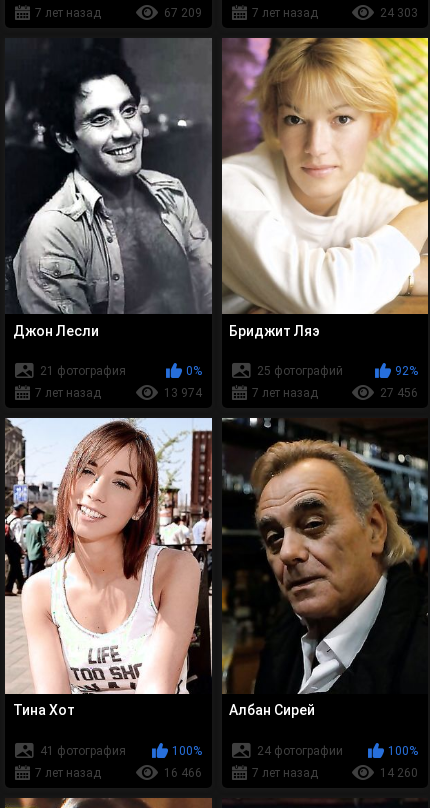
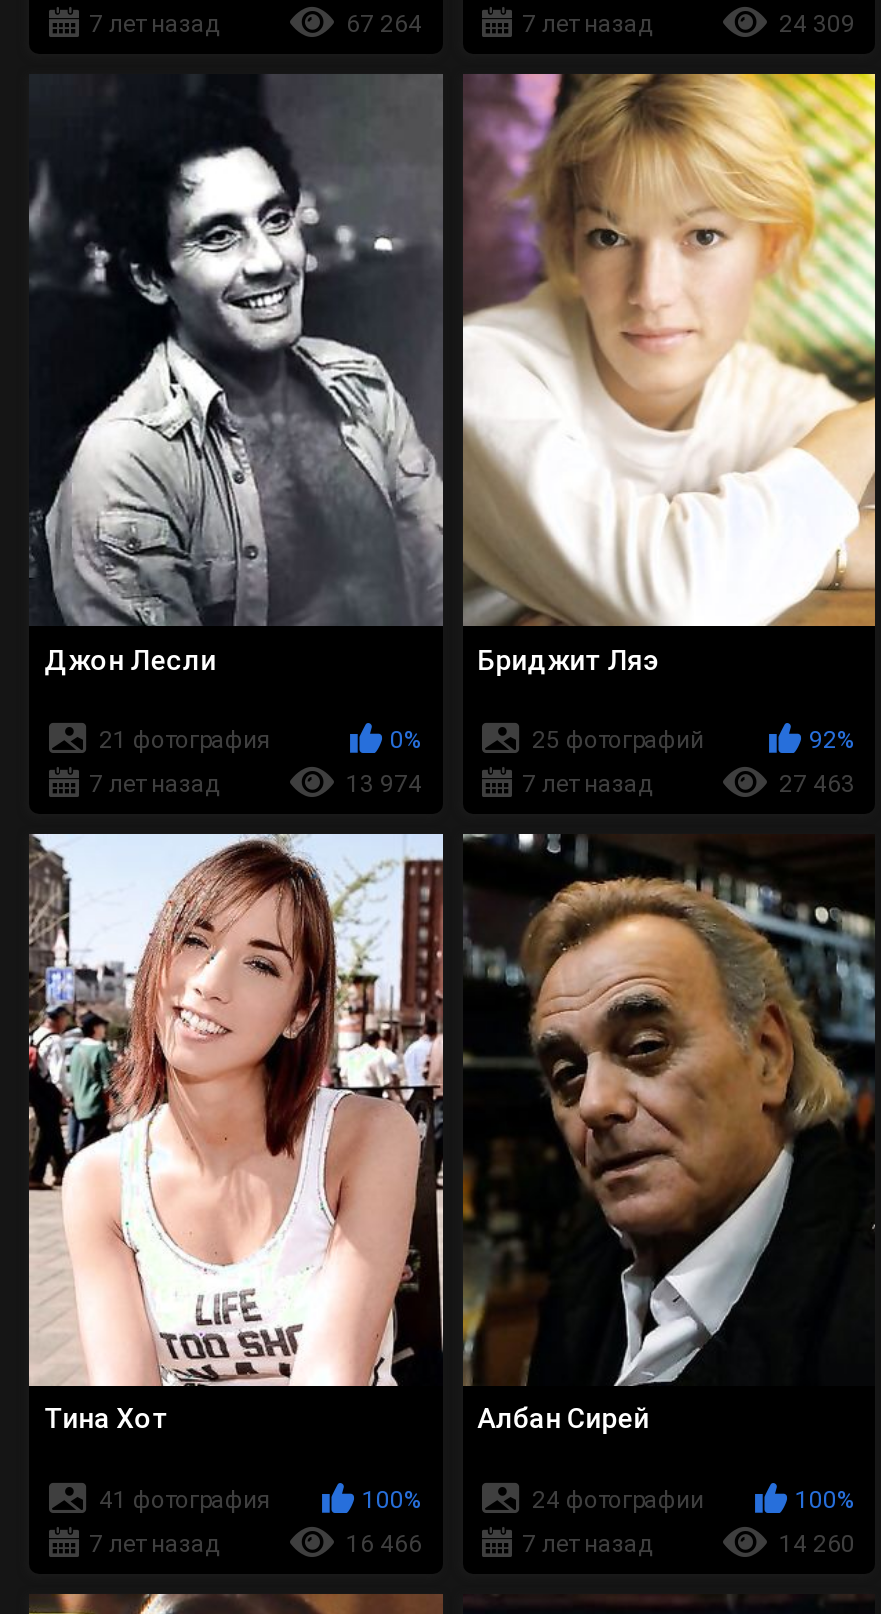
[163,6,201,20] 67 209 -> [346,11,422,39] 67 264
[380,6,418,20] 24 303 -> [779,11,855,39] 24 309
[380,386,418,400] 27 456 -> [779,770,855,798] 27 463

